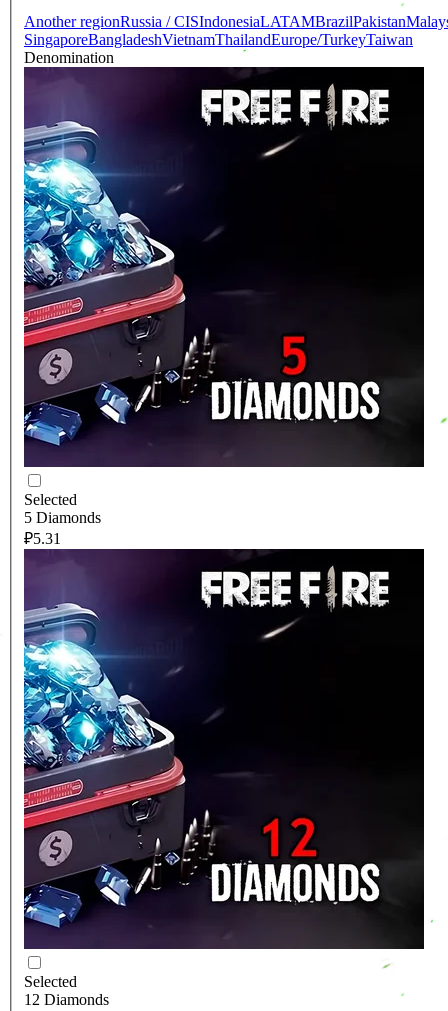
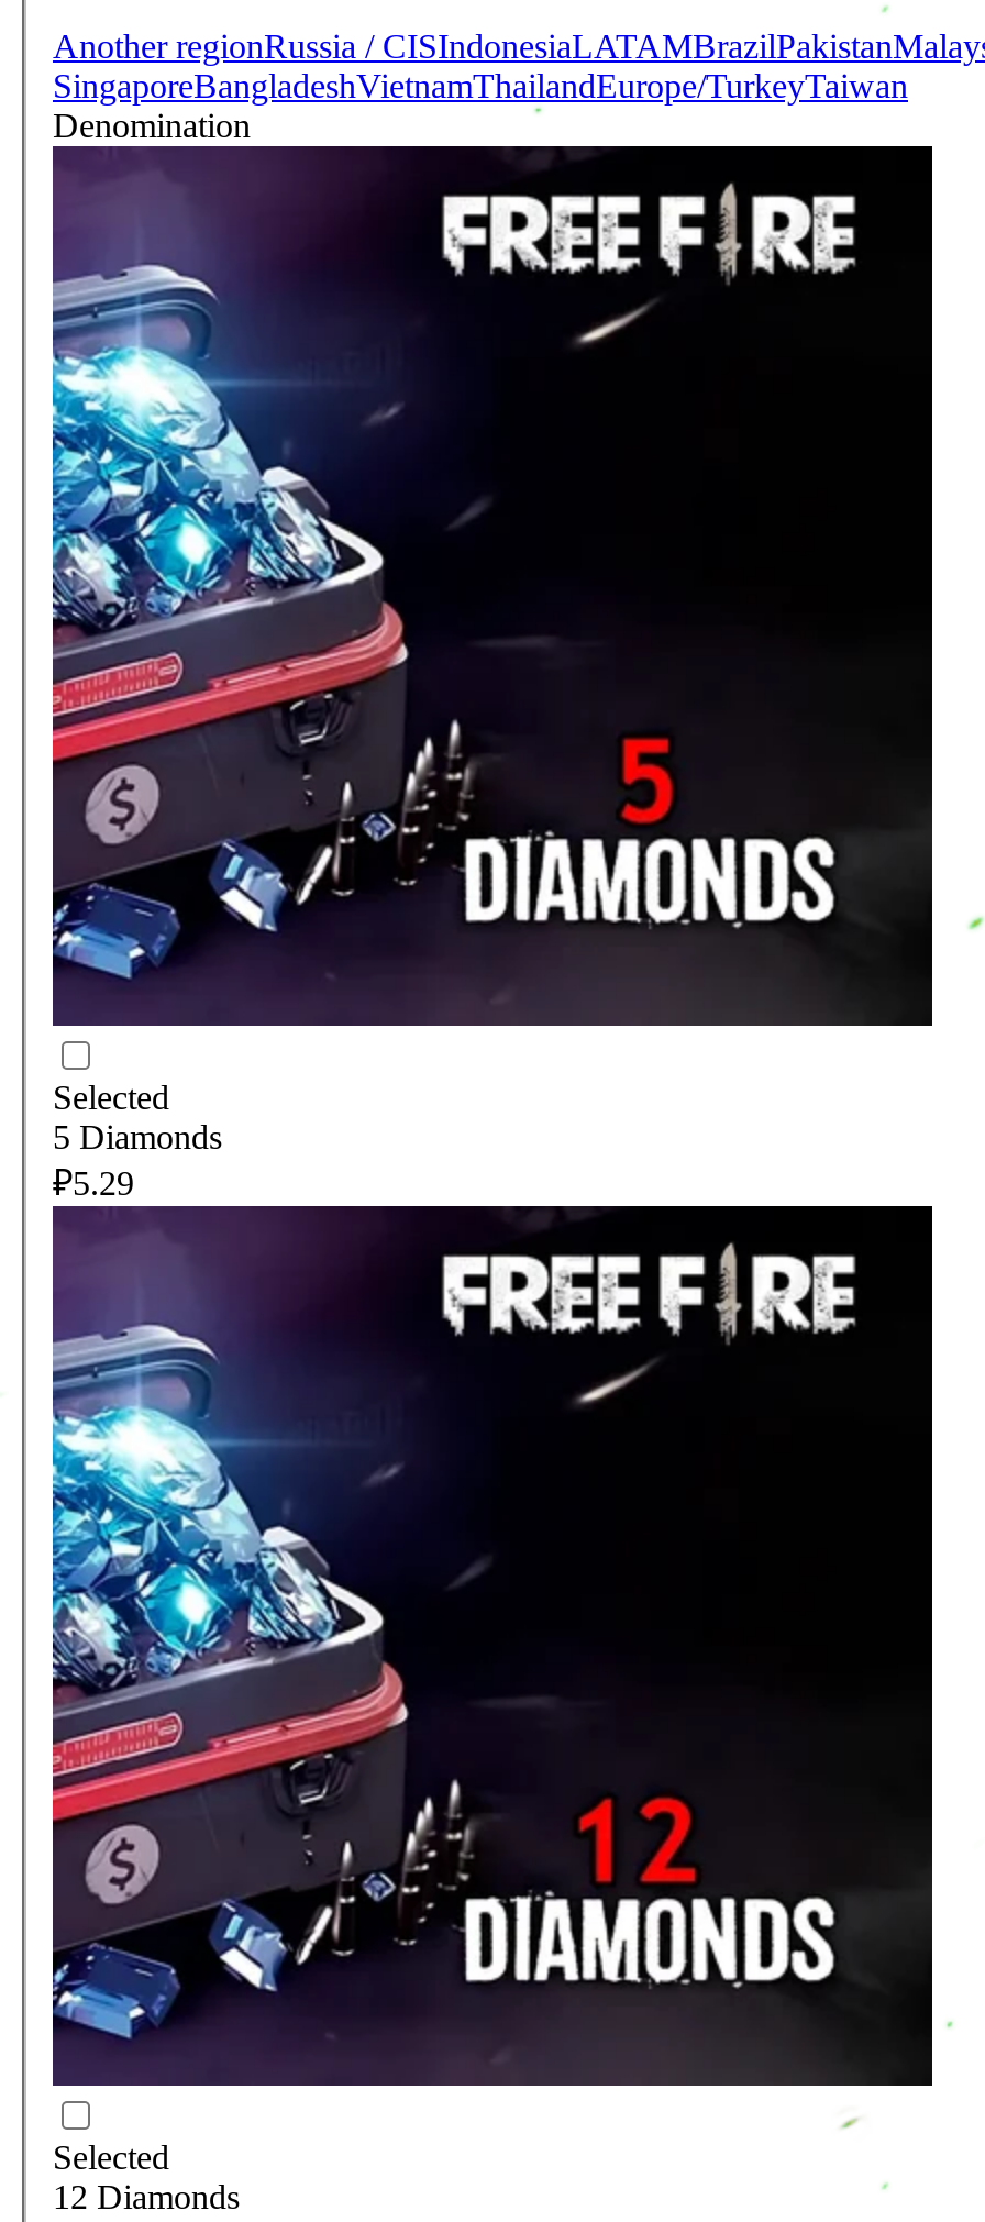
[24,530,61,547] ₽5.31 -> [53,1165,134,1203] ₽5.29

